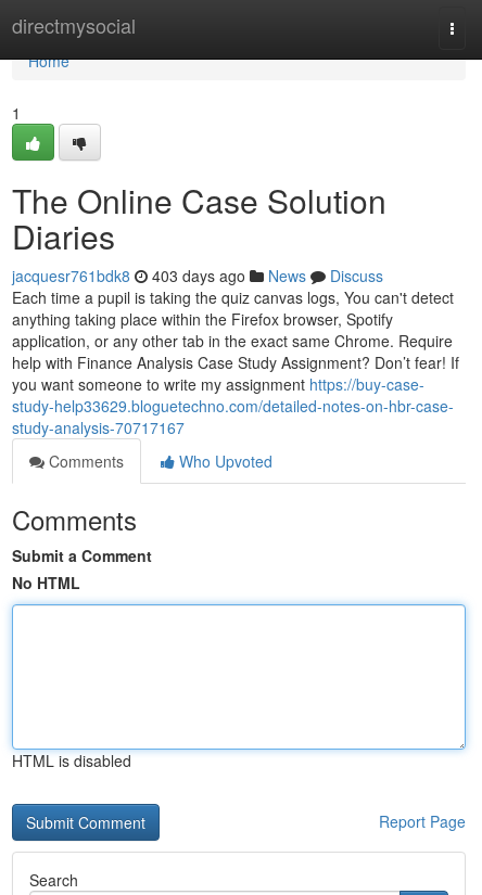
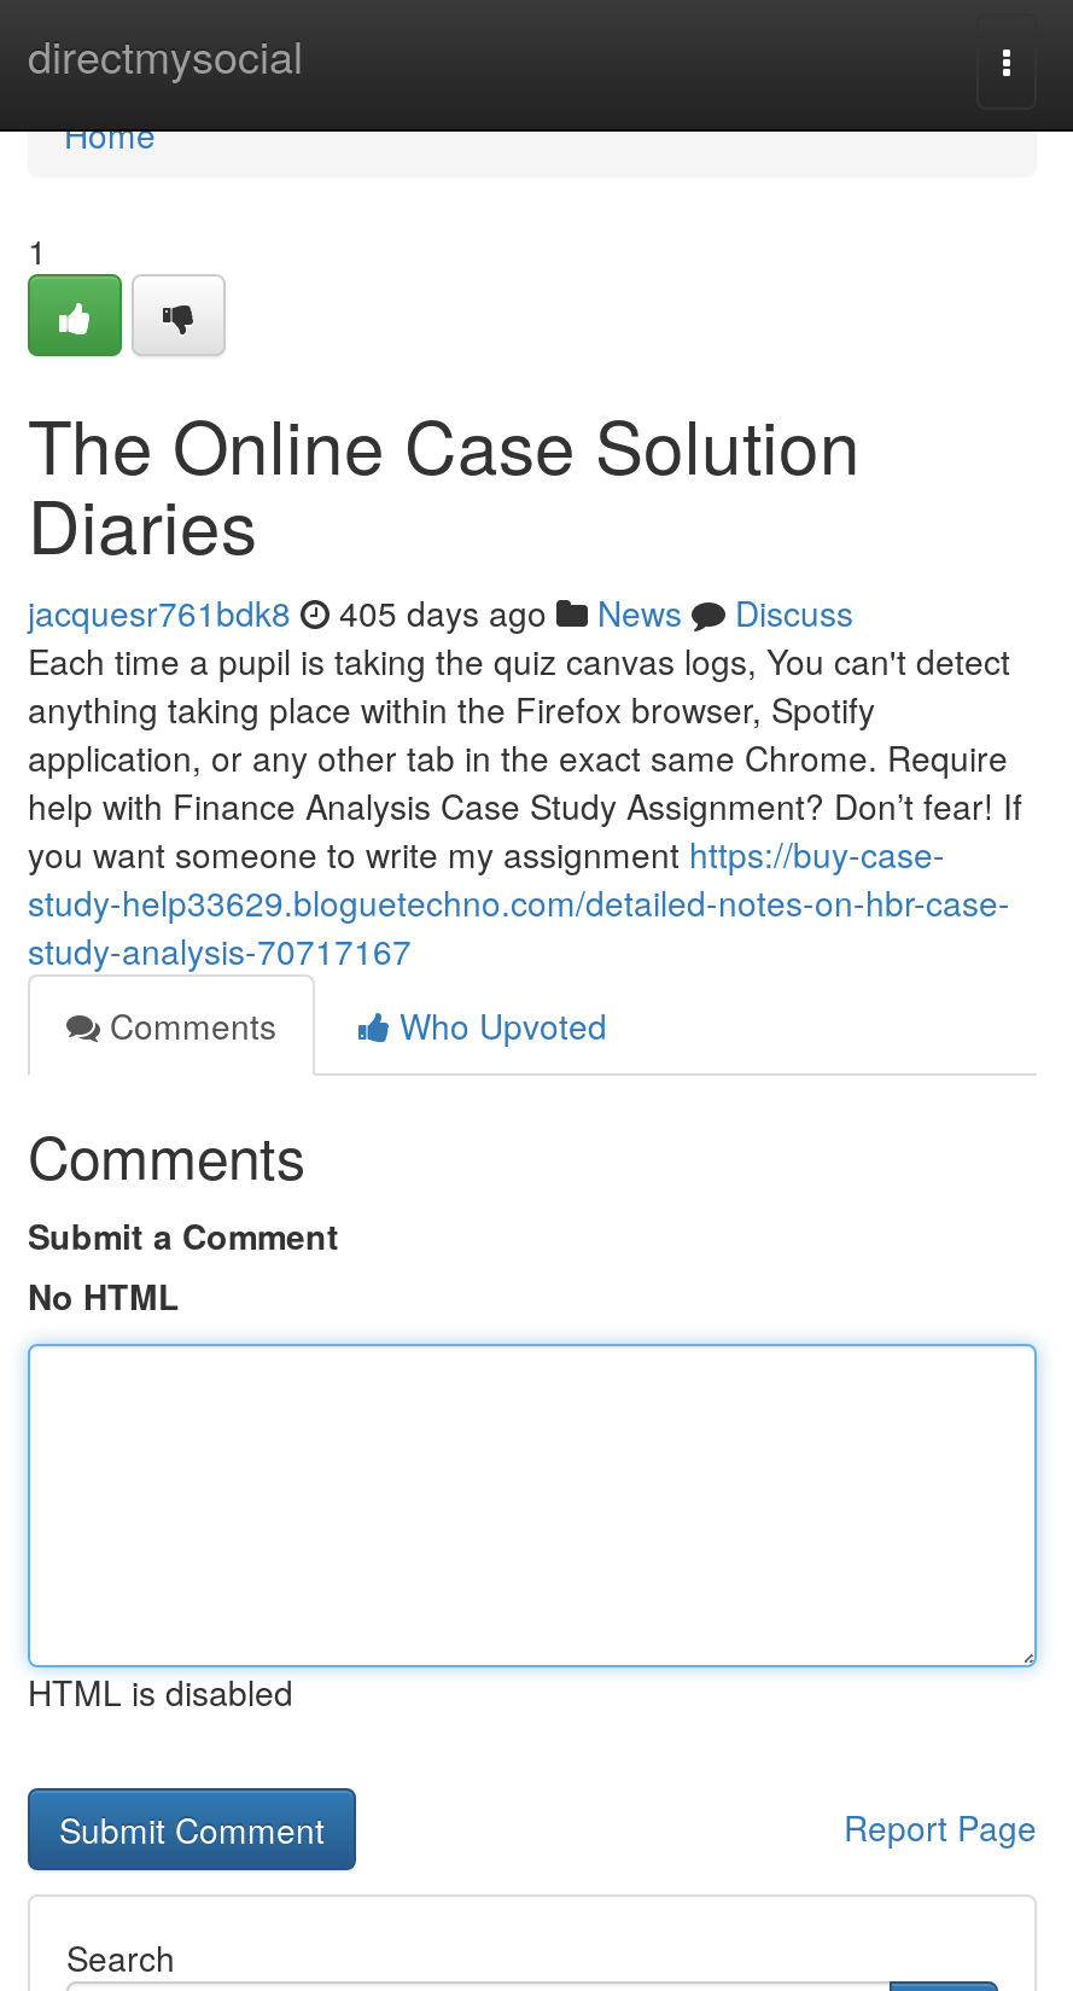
[12,265,383,286] jacquesr761bdk8 403 days ago News Discuss -> [28,588,853,636] jacquesr761bdk8 405 days ago News Discuss

